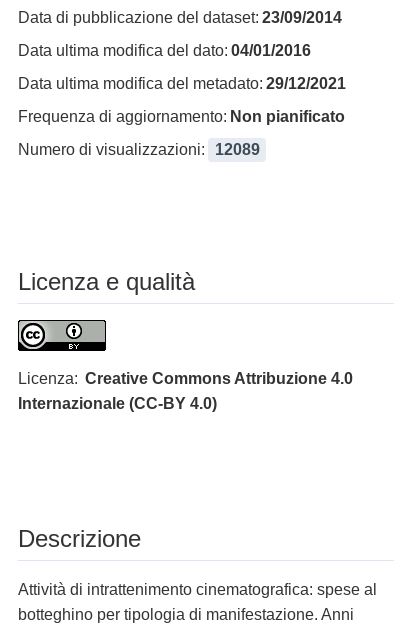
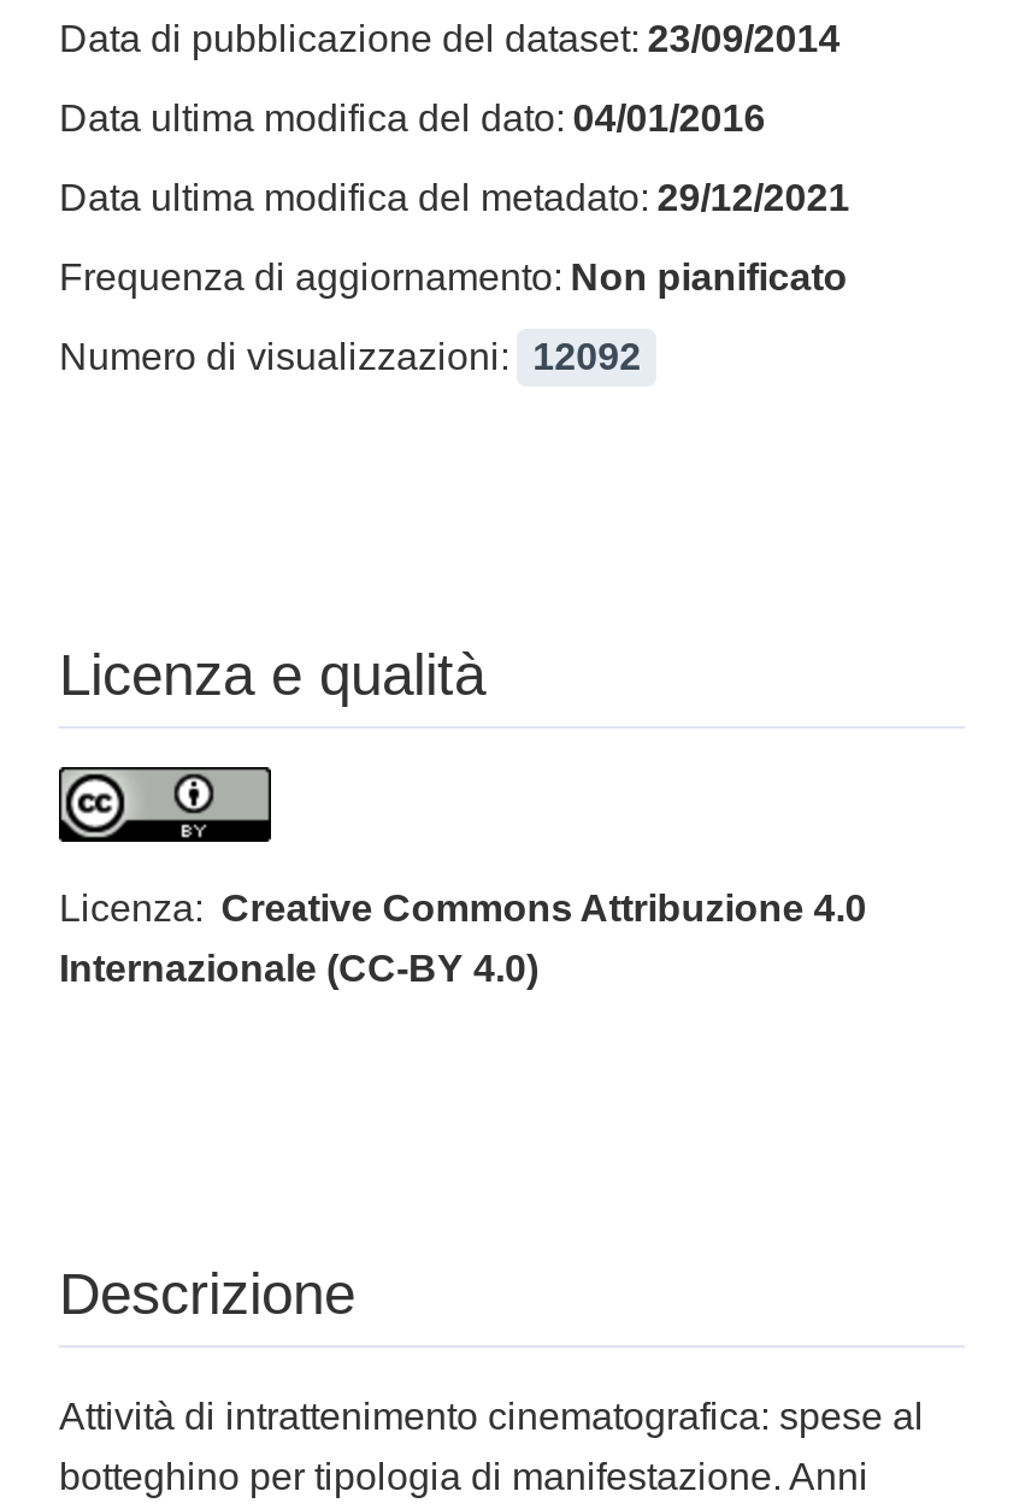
[18,141,260,158] Numero di visualizzazioni: 12089 -> [59,336,641,377] Numero di visualizzazioni: 12092

